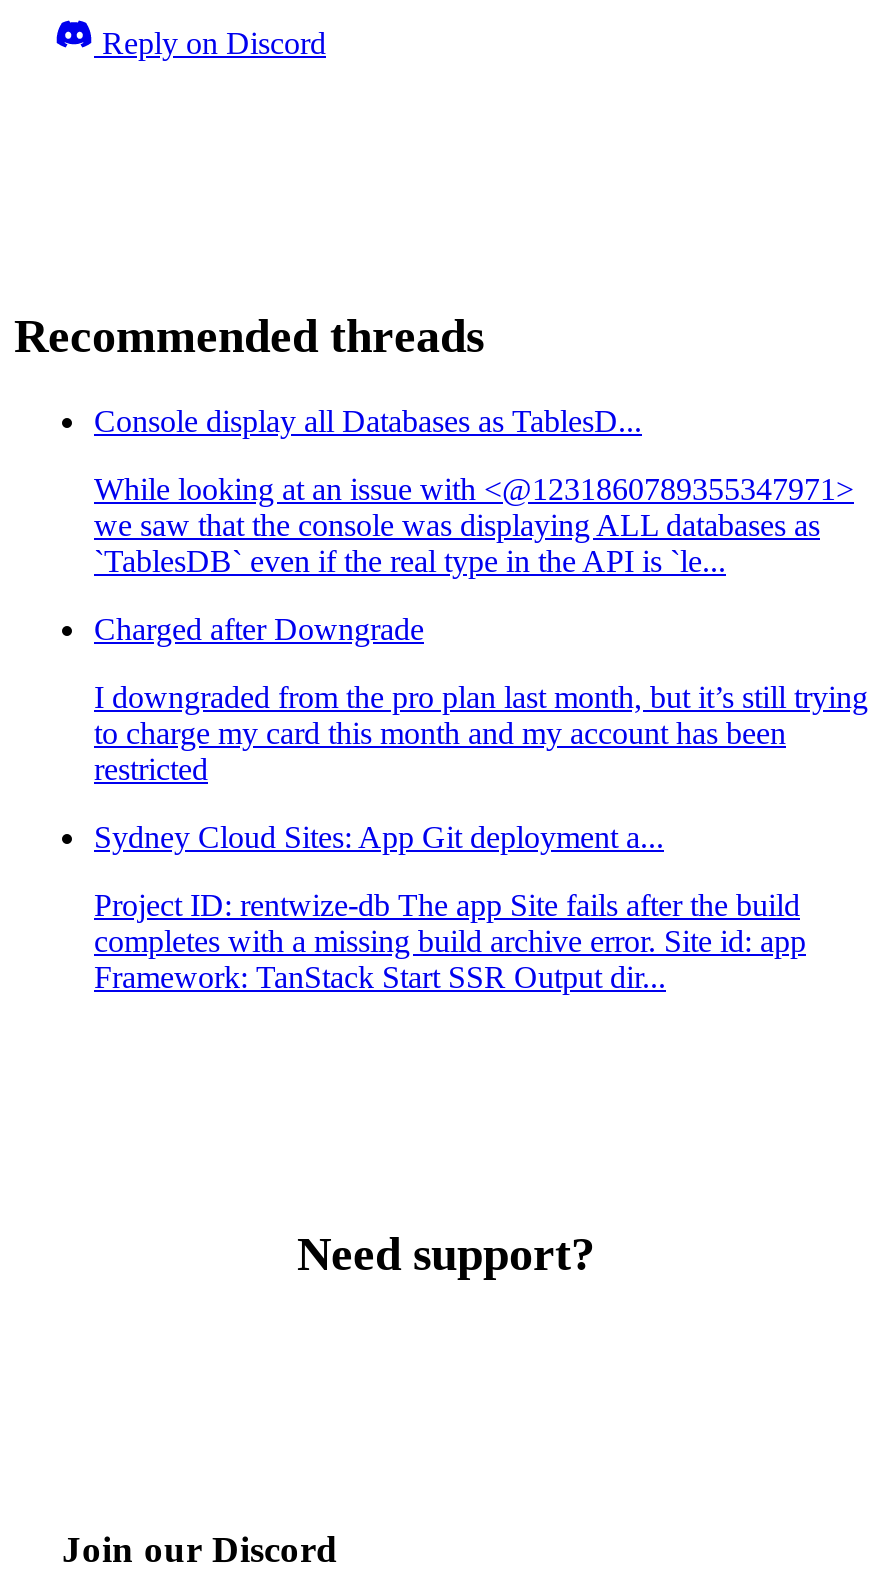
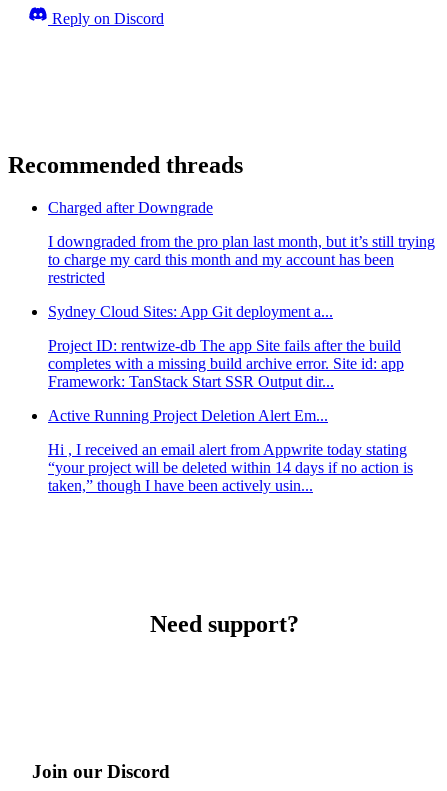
[94,404,854,578] Console display all Databases as TablesD... | While looking at an issue with <@1231860789355347971> | we saw that the console was displaying ALL databases as | `TablesDB` even if the real type in the API is `le... -> none
moved [94,612,868,994] -> [48,199,435,390]: Charged after Downgrade | I downgraded from the pro plan last month, but it’s still trying | to charge my card this month and my account has been | restricted | Sydney Cloud Sites: App Git deployment a... | Project ID: rentwize-db The app Site fails after the build | completes with a missing build archive error. Site id: app | Framework: TanStack Start SSR Output dir...
none -> [48,407,413,494] Active Running Project Deletion Alert Em... | Hi , I received an email alert from Appwrite today stating | “your project will be deleted within 14 days if no action is | taken,” though I have been actively usin...

